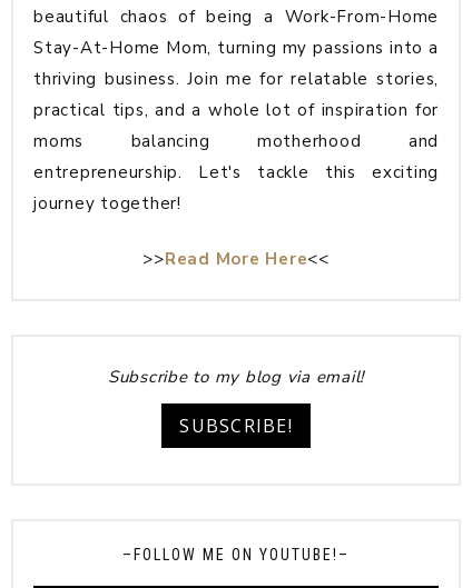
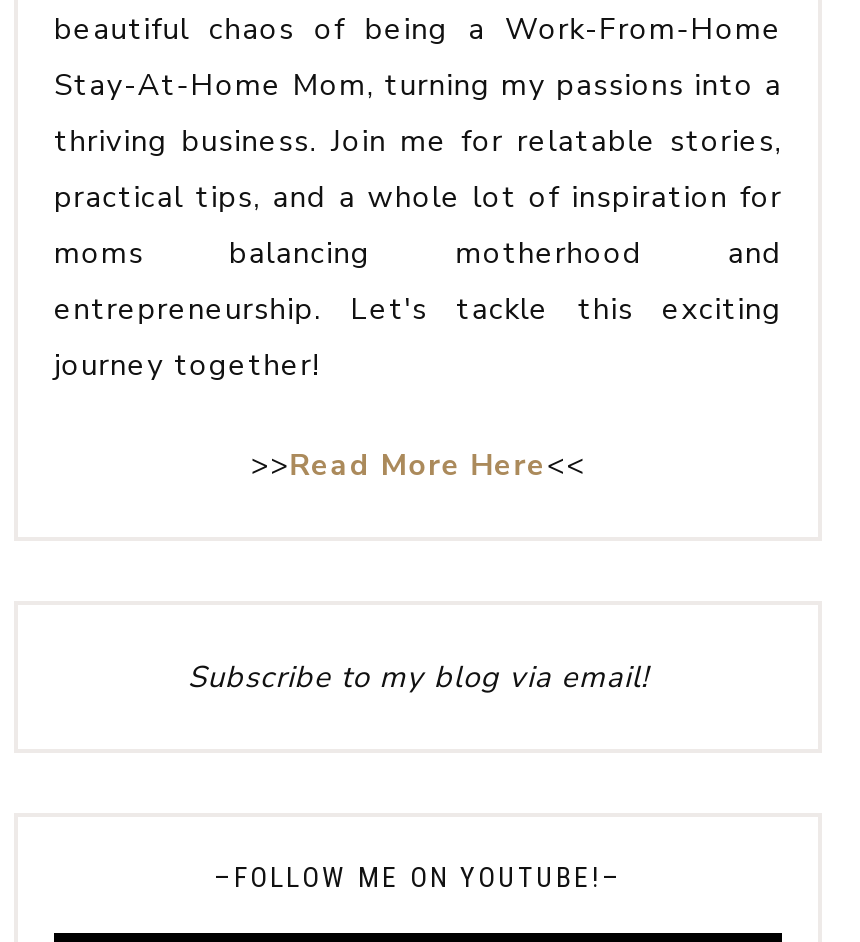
[179,414,293,438] SUBSCRIBE! -> none

